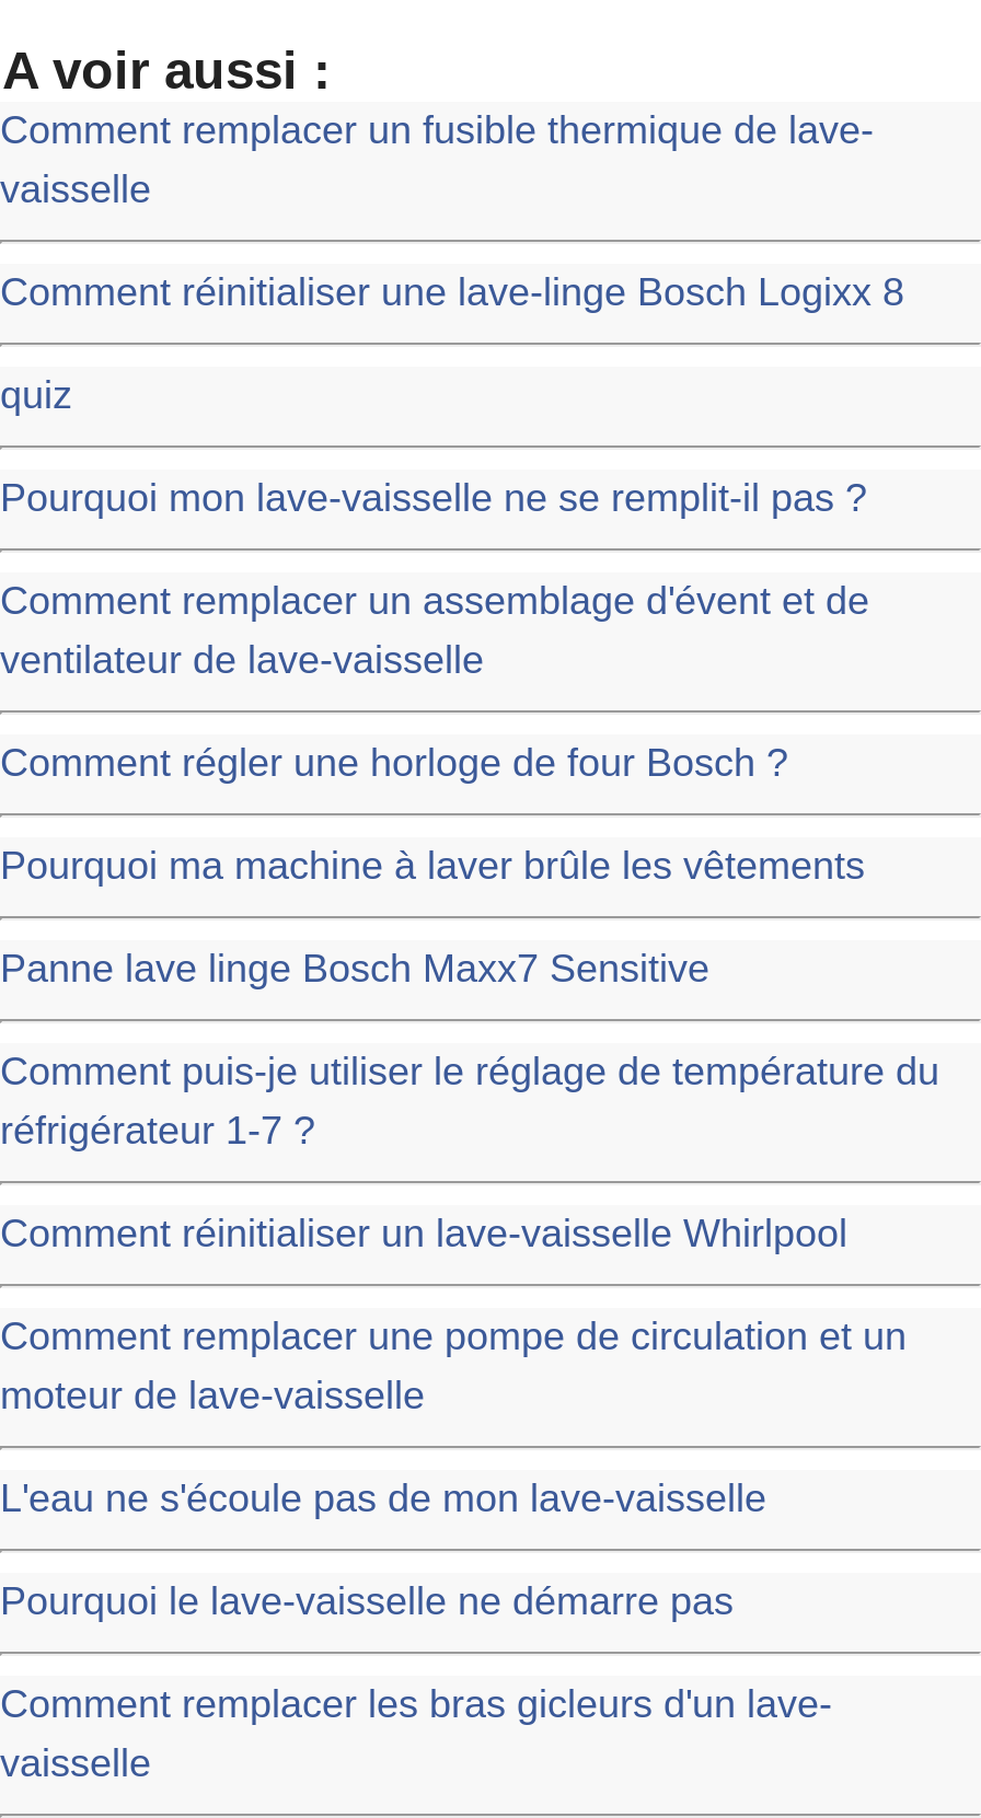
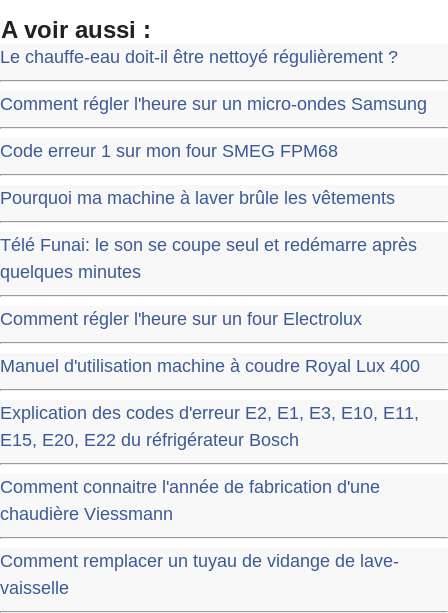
[0,109,904,785] Comment remplacer un fusible thermique de lave- | vaisselle | Comment réinitialiser une lave-linge Bosch Logixx 8 | quiz | Pourquoi mon lave-vaisselle ne se remplit-il pas ? | Comment remplacer un assemblage d'évent et de | ventilateur de lave-vaisselle | Comment régler une horloge de four Bosch ? -> [0,47,427,161] Le chauffe-eau doit-il être nettoyé régulièrement ? | Comment régler l'heure sur un micro-ondes Samsung | Code erreur 1 sur mon four SMEG FPM68
[0,947,939,1726] Panne lave linge Bosch Maxx7 Sensitive | Comment puis-je utiliser le réglage de température du | réfrigérateur 1-7 ? | Comment réinitialiser un lave-vaisselle Whirlpool | Comment remplacer une pompe de circulation et un | moteur de lave-vaisselle | L'eau ne s'écoule pas de mon lave-vaisselle | Pourquoi le lave-vaisselle ne démarre pas | Comment remplacer les bras gicleurs d'un lave- -> [0,235,420,571] Télé Funai: le son se coupe seul et redémarre après | quelques minutes | Comment régler l'heure sur un four Electrolux | Manuel d'utilisation machine à coudre Royal Lux 400 | Explication des codes d'erreur E2, E1, E3, E10, E11, | E15, E20, E22 du réfrigérateur Bosch | Comment connaitre l'année de fabrication d'une | chaudière Viessmann | Comment remplacer un tuyau de vidange de lave-

